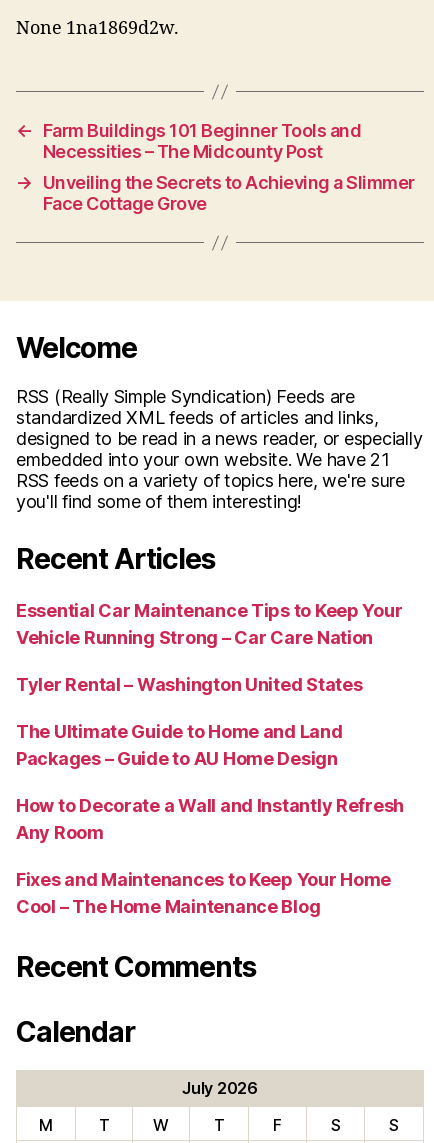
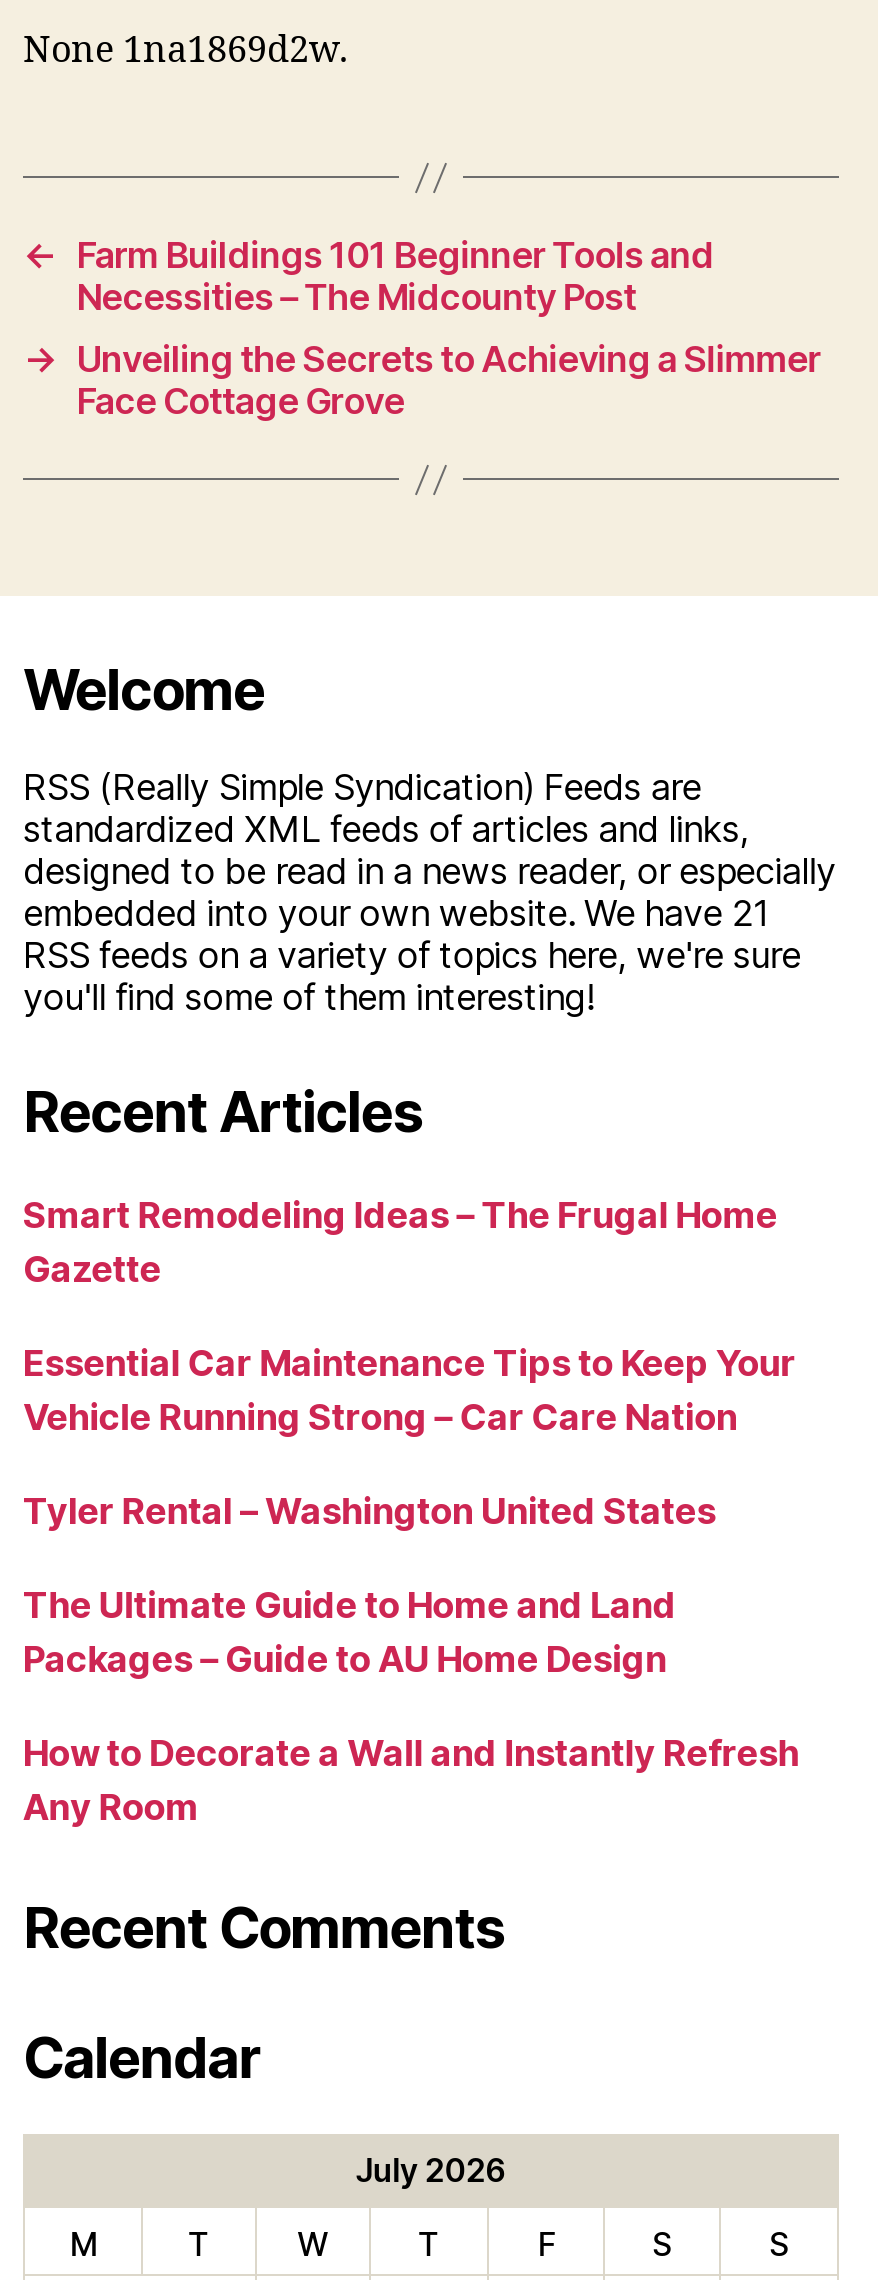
none -> [23,1194,777,1290] Smart Remodeling Ideas – The Frugal Home | Gazette
moved [16,600,404,843] -> [23,1342,799,1828]: Essential Car Maintenance Tips to Keep Your | Vehicle Running Strong – Car Care Nation | Tyler Rental – Washington United States | The Ultimate Guide to Home and Land | Packages – Guide to AU Home Design | How to Decorate a Wall and Instantly Refresh | Any Room
[16,869,391,917] Fixes and Maintenances to Keep Your Home | Cool – The Home Maintenance Blog -> none

